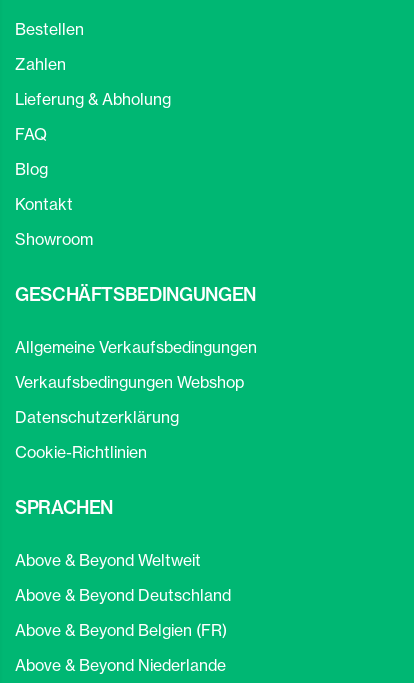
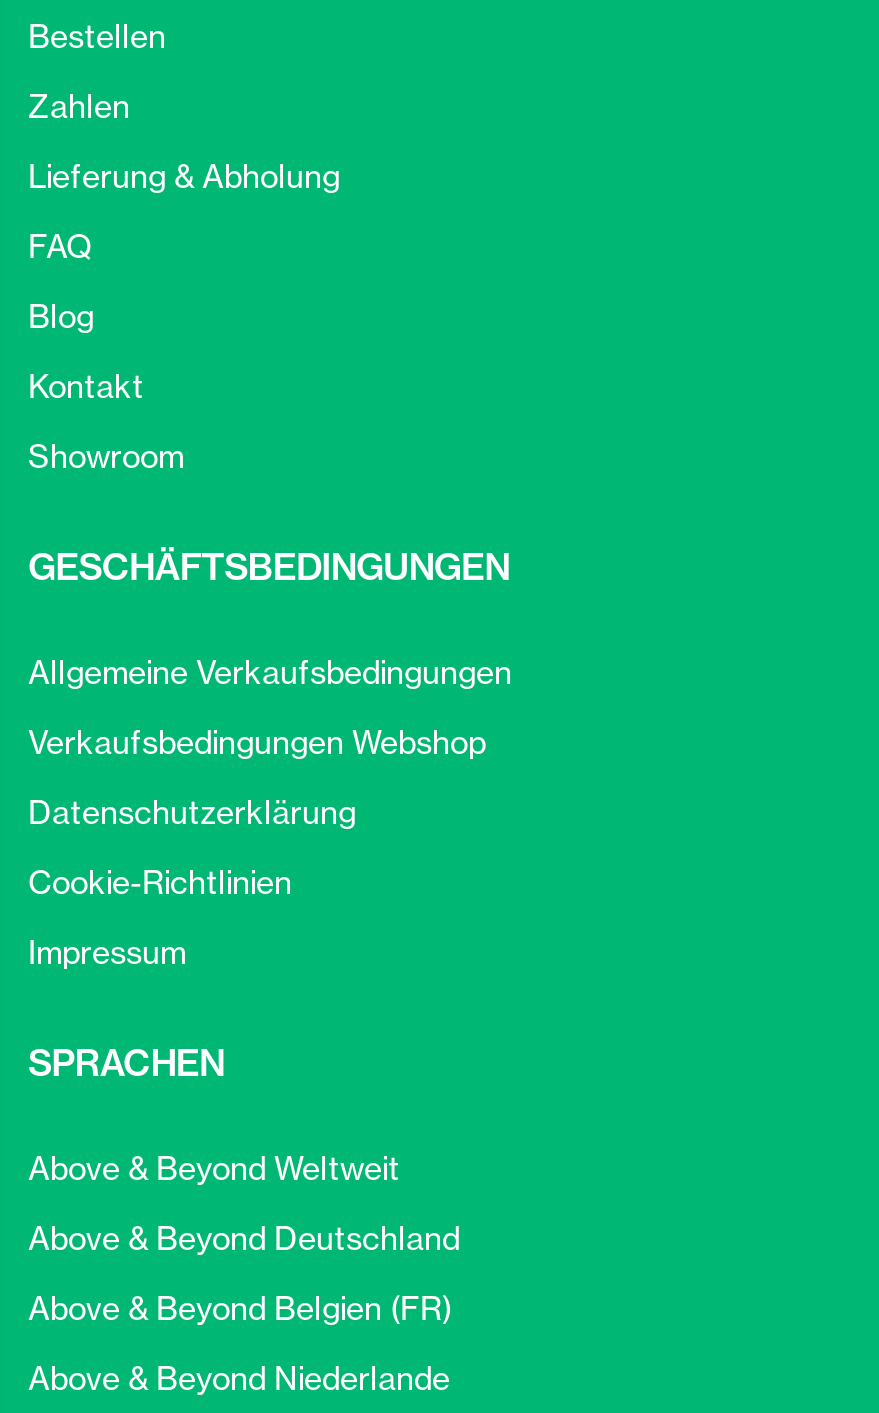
none -> [28,931,186,971] Impressum

